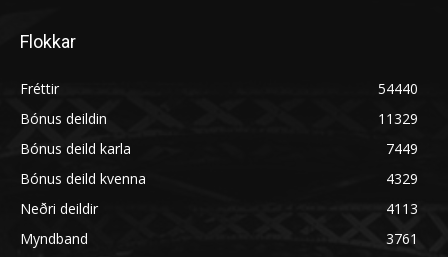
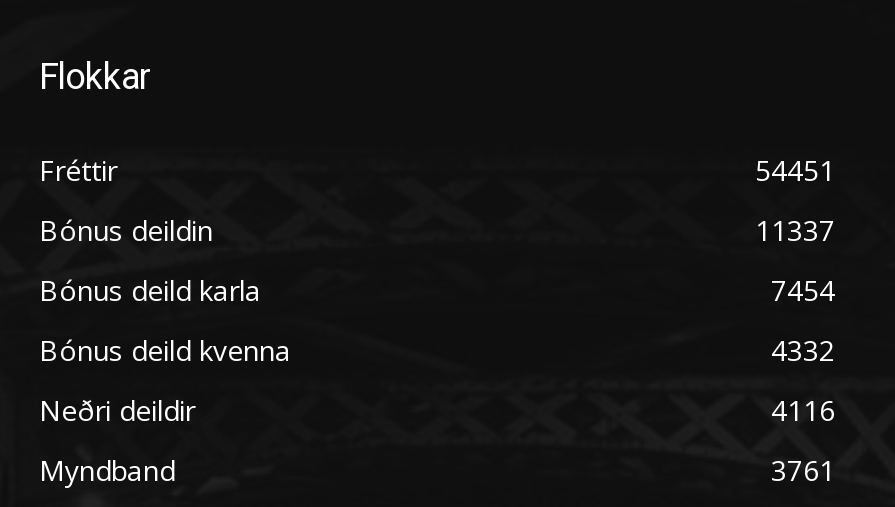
[378,79,418,98] 54440 -> [755,151,835,189] 54451
[378,109,418,128] 11329 -> [755,211,835,249] 11337
[386,139,418,158] 7449 -> [771,271,835,309] 7454
[386,169,418,188] 4329 -> [771,331,835,369] 4332
[386,199,418,218] 4113 -> [771,391,835,429] 4116

